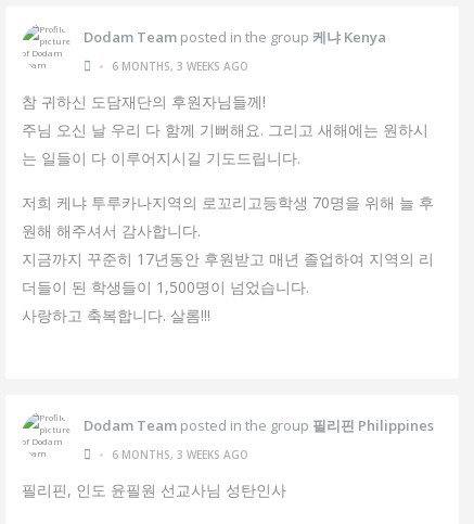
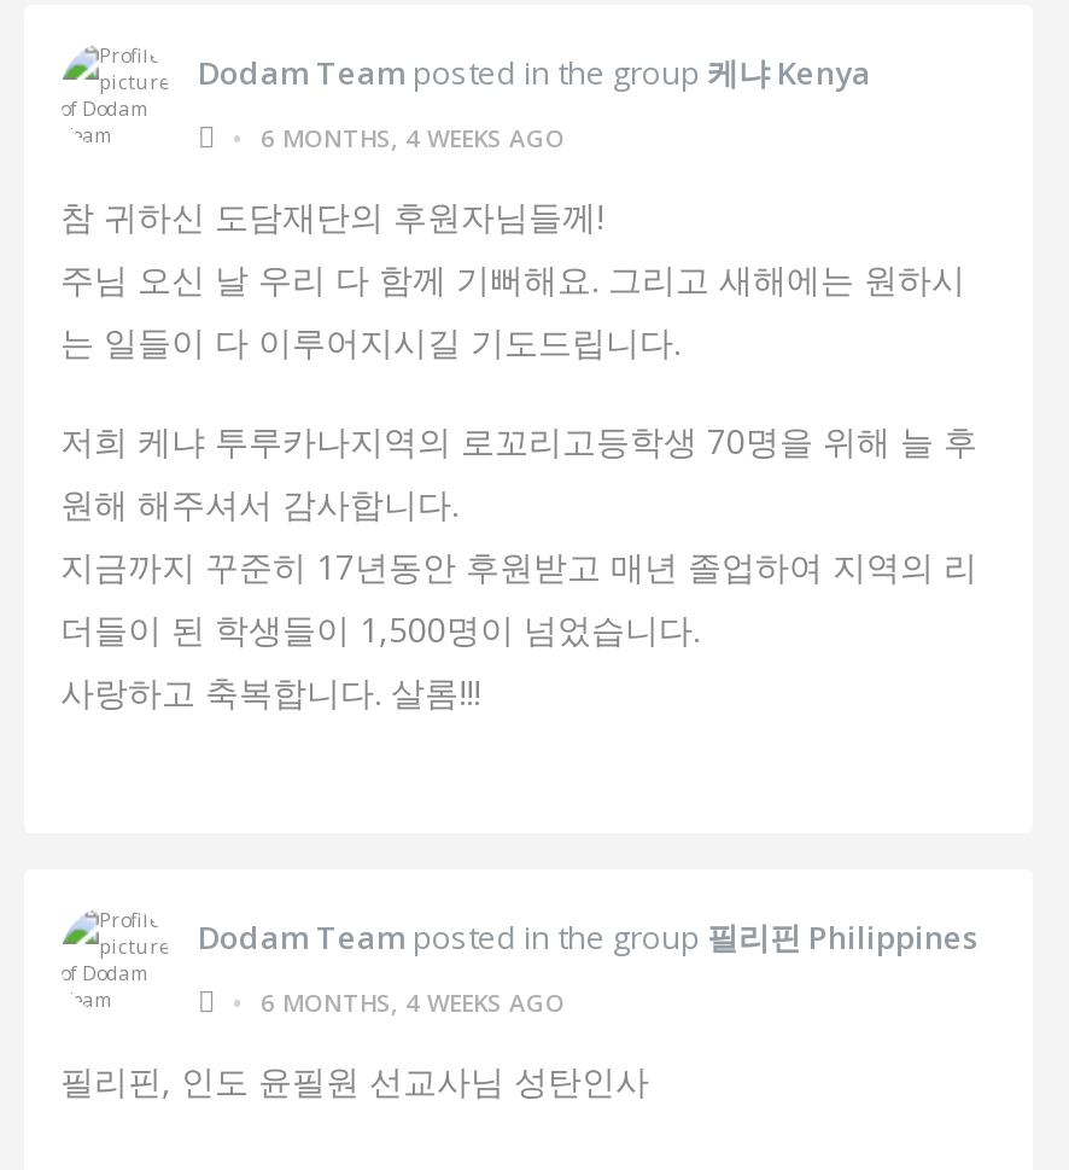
[99,56,248,75] • 6 MONTHS, 3 WEEKS AGO -> [232,115,565,158] • 6 MONTHS, 4 WEEKS AGO
[99,444,248,464] • 6 MONTHS, 3 WEEKS AGO -> [232,979,565,1023] • 6 MONTHS, 4 WEEKS AGO

